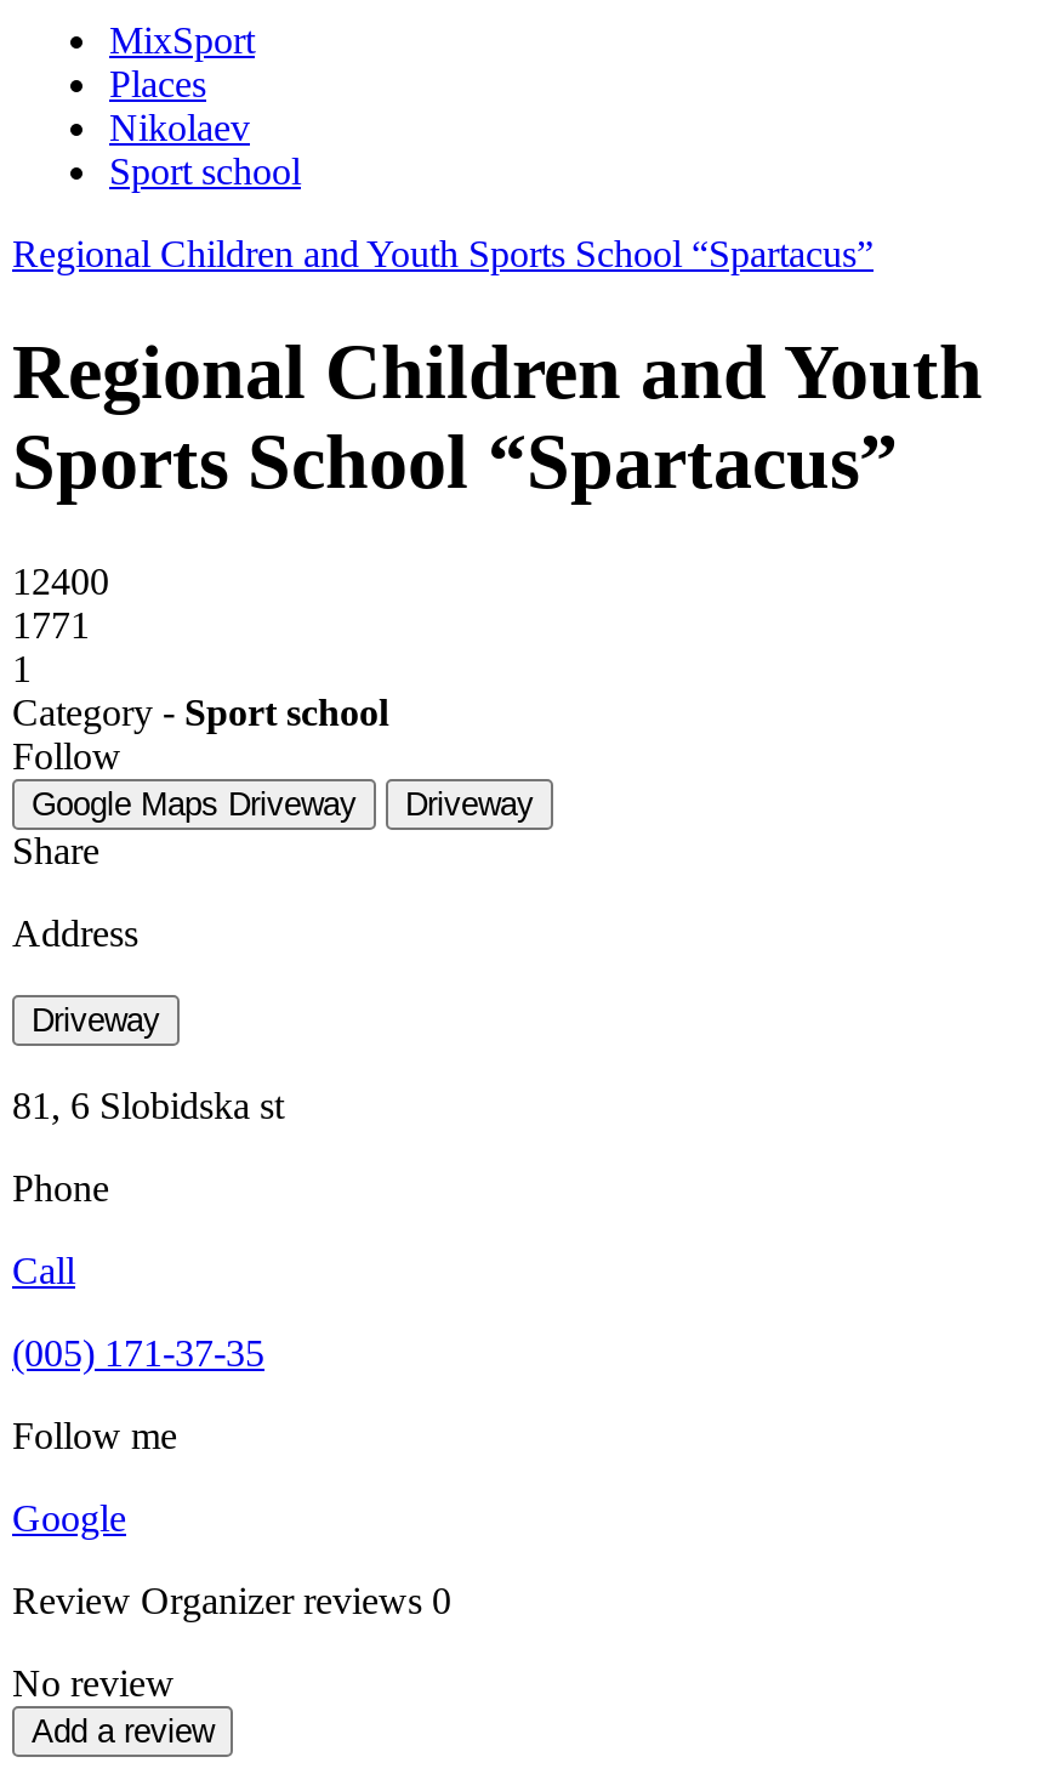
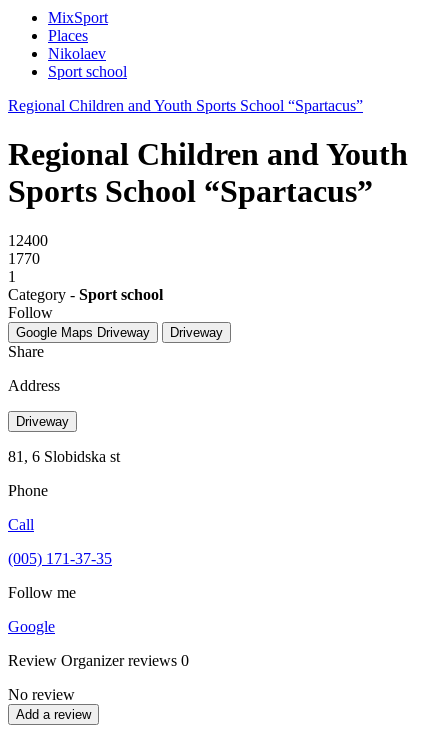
[12,604,90,645] 1771 -> [8,250,40,267] 1770

